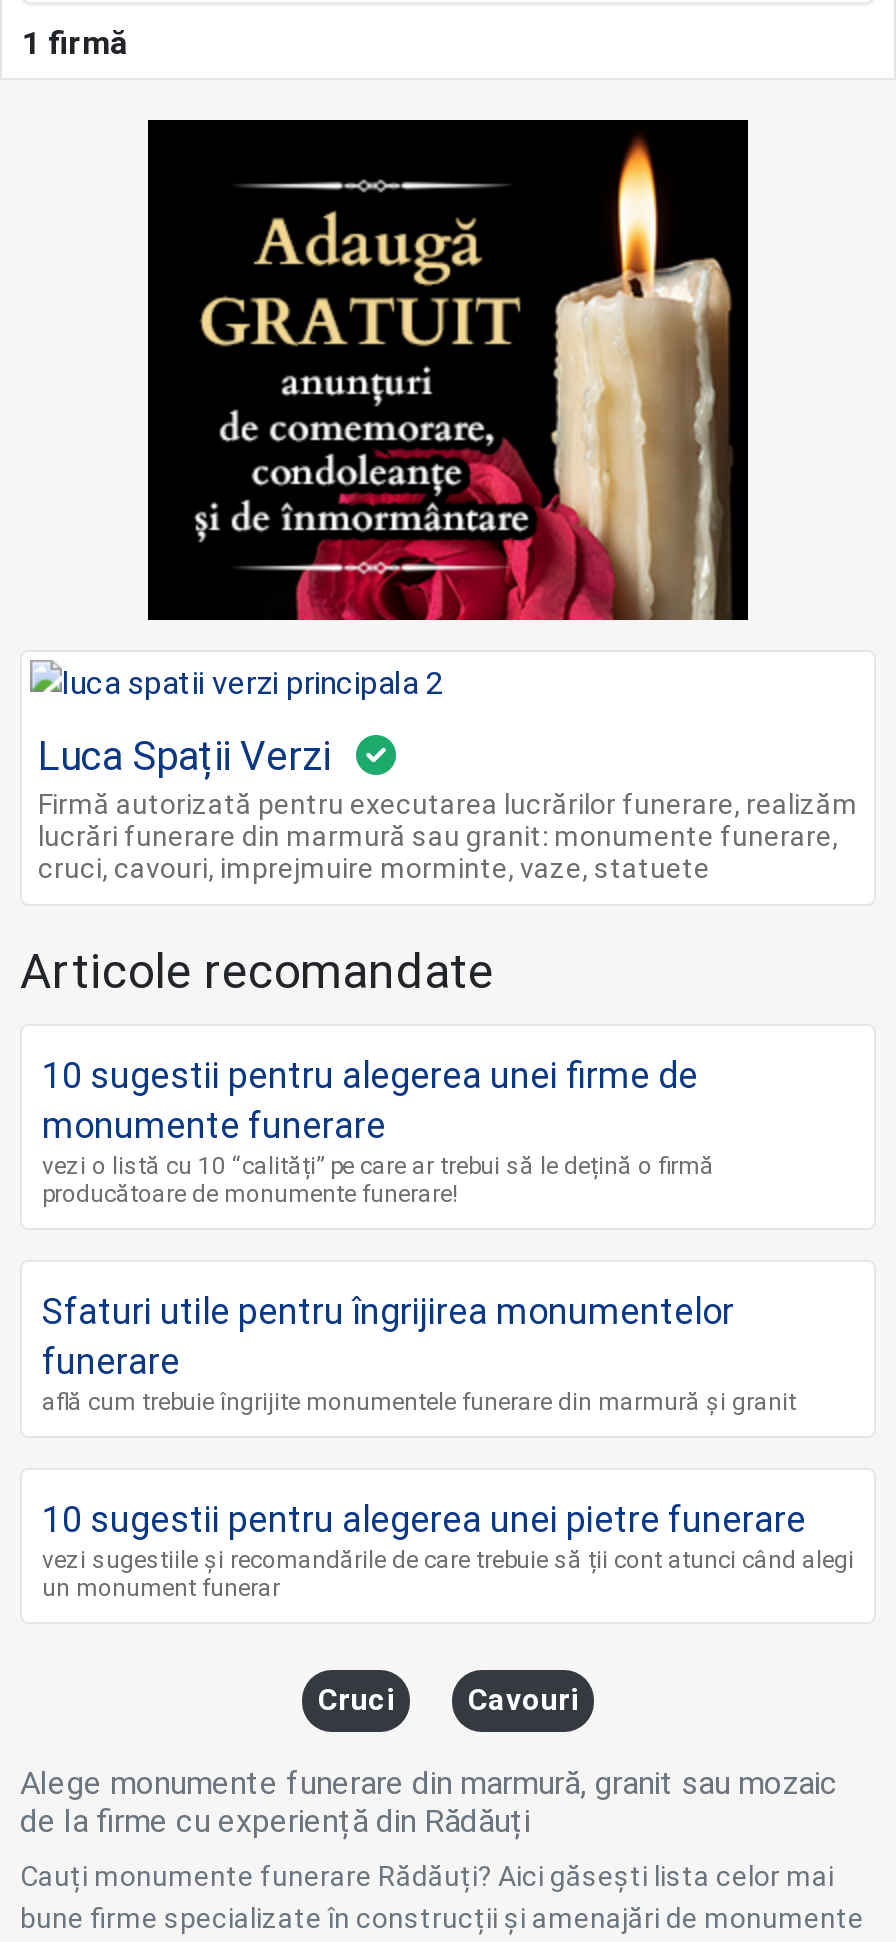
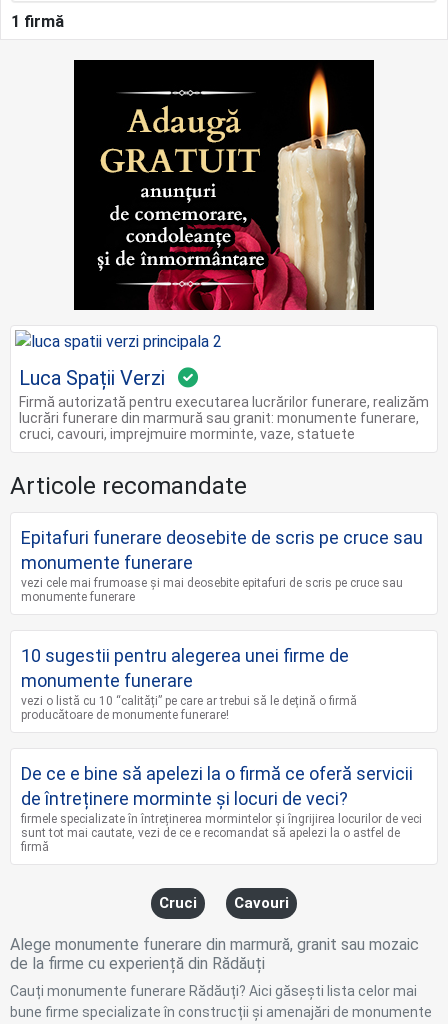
none -> [21,527,423,604] Epitafuri funerare deosebite de scris pe cruce sau | monumente funerare | vezi cele mai frumoase și mai deosebite epitafuri de scris pe cruce sau | monumente funerare
moved [42,1054,714,1208] -> [21,645,357,722]: 10 sugestii pentru alegerea unei firme de | monumente funerare | vezi o listă cu 10 “calități” pe care ar trebui să le dețină o firmă | producătoare de monumente funerare!
[42,1290,854,1602] Sfaturi utile pentru îngrijirea monumentelor | funerare | află cum trebuie îngrijite monumentele funerare din marmură și granit | 10 sugestii pentru alegerea unei pietre funerare | vezi sugestiile și recomandările de care trebuie să ții cont atunci când alegi | un monument funerar -> [21,763,422,854] De ce e bine să apelezi la o firmă ce oferă servicii | de întreținere morminte și locuri de veci? | firmele specializate în întreținerea mormintelor și îngrijirea locurilor de veci | sunt tot mai cautate, vezi de ce e recomandat să apelezi la o astfel de | firmă

